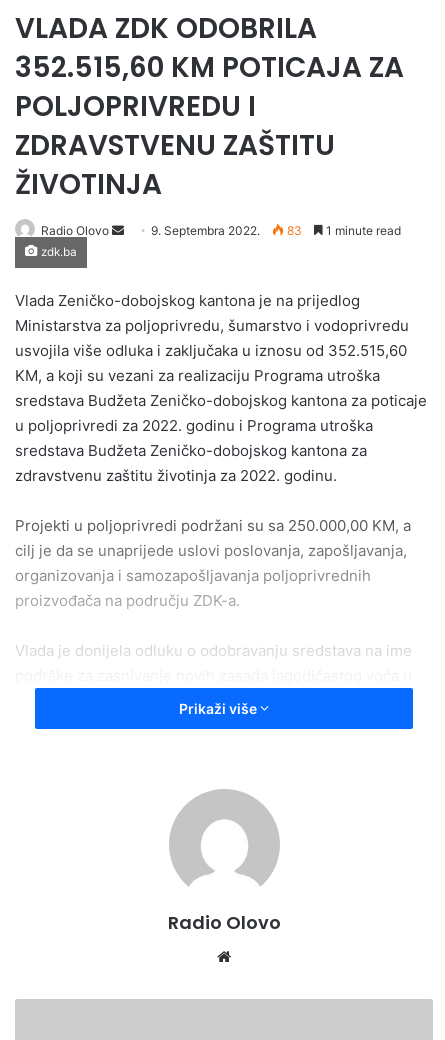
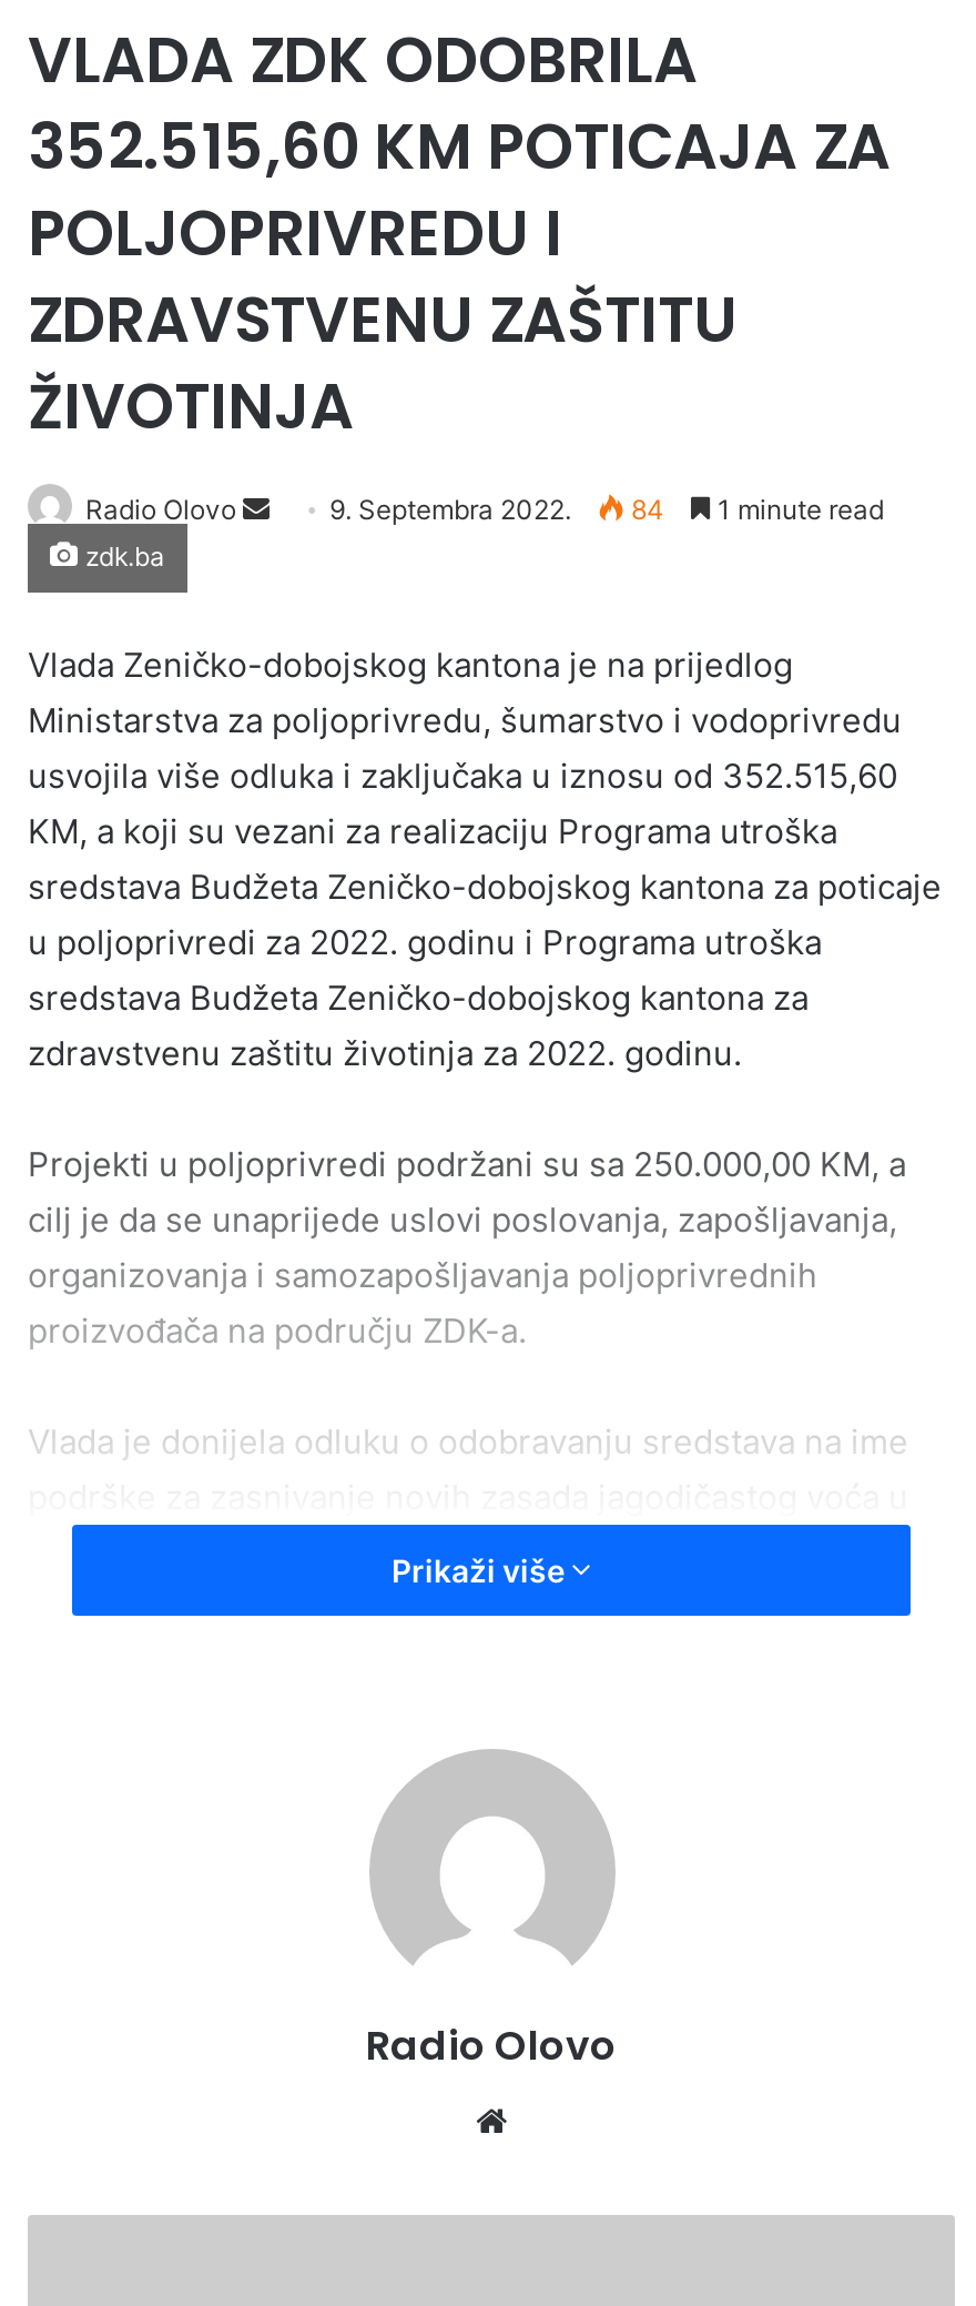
[284,223,302,238] 83 -> [624,492,664,525] 84

